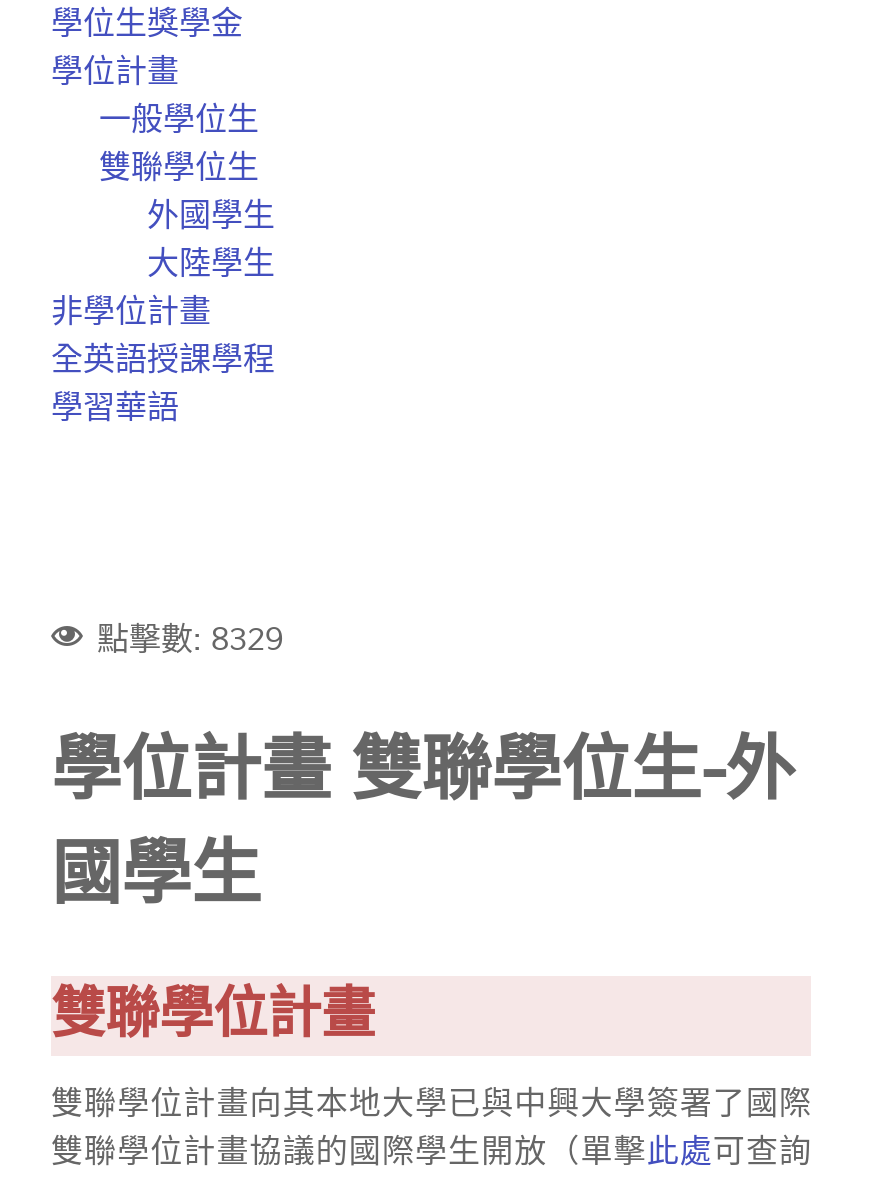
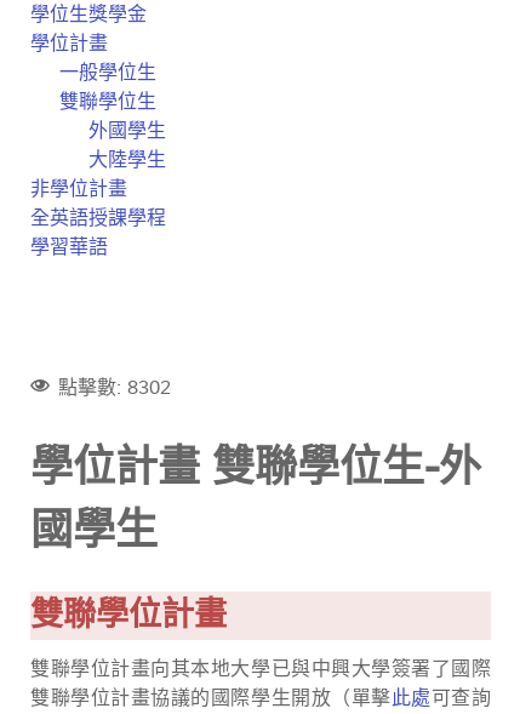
[97,621,283,661] 點擊數: 8329 -> [58,376,171,401] 點擊數: 8302

